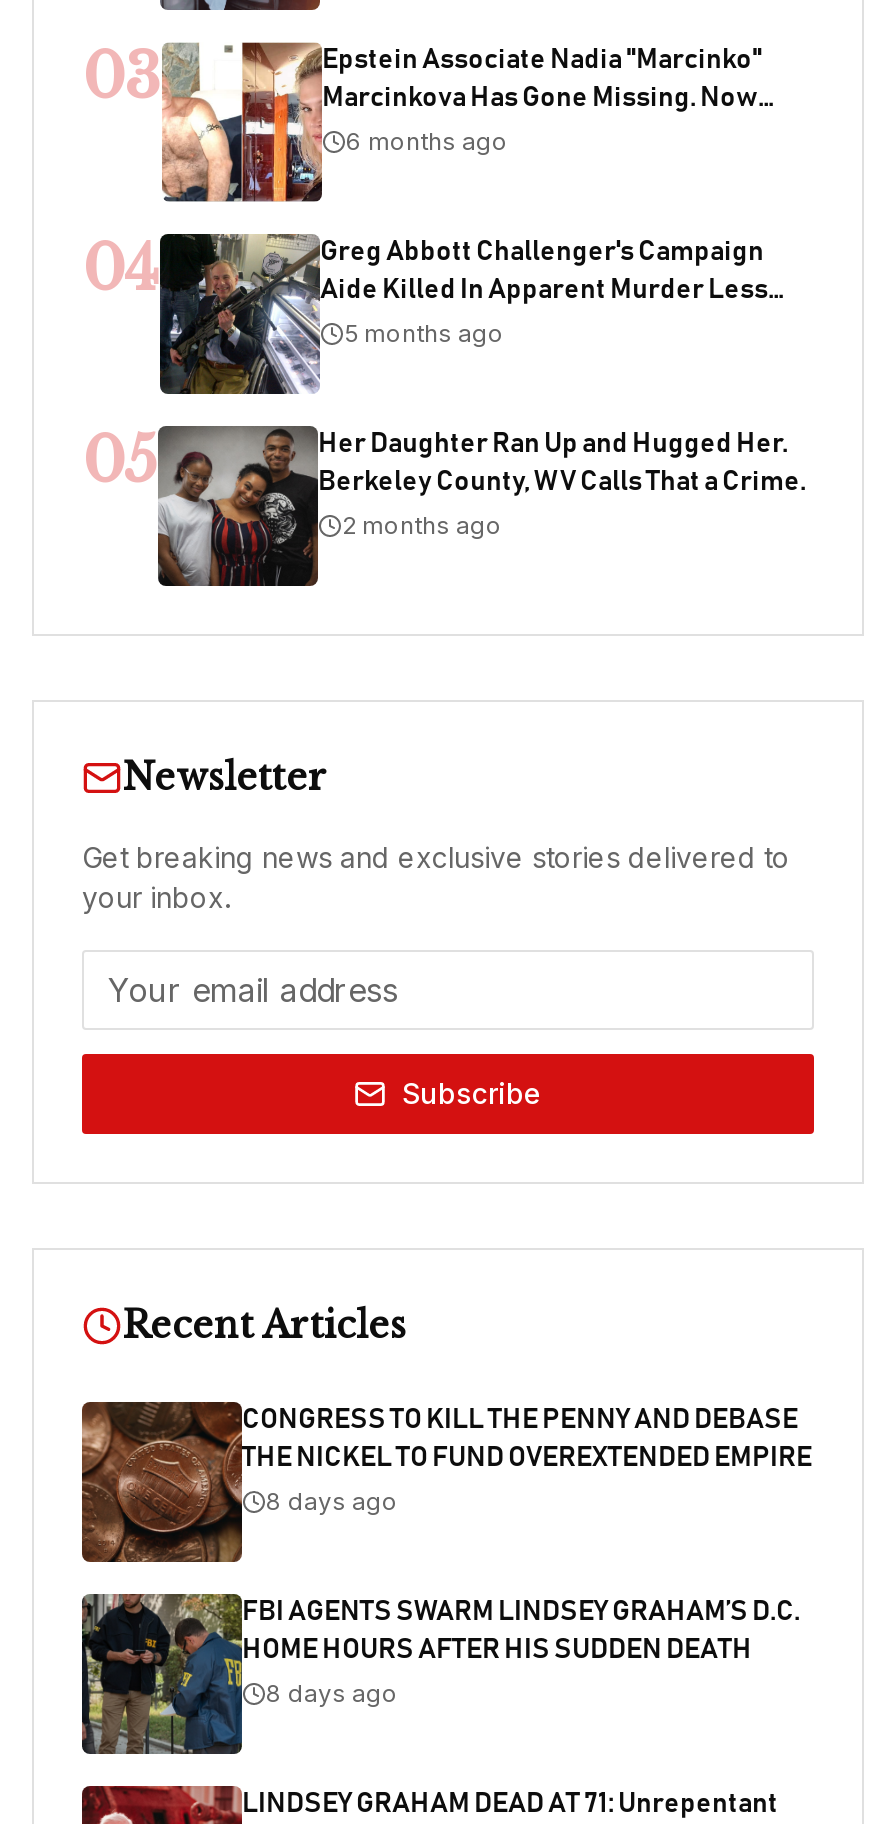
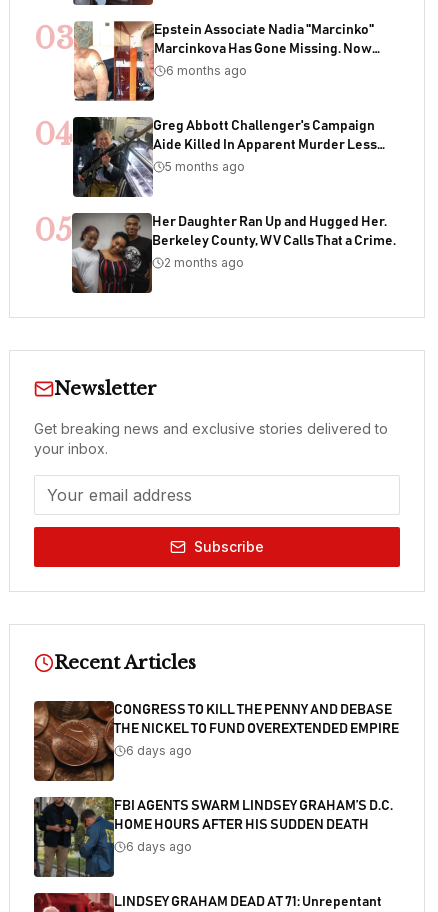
[266,1486,398,1516] 8 days ago -> [126,743,192,758] 6 days ago
[266,1678,398,1708] 8 days ago -> [126,839,192,854] 6 days ago

